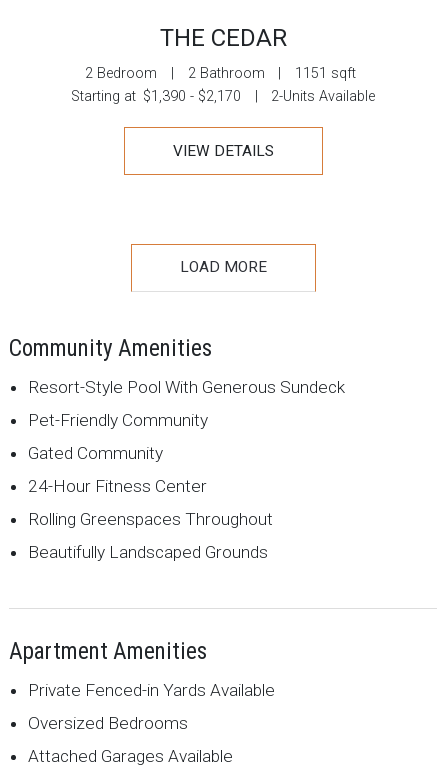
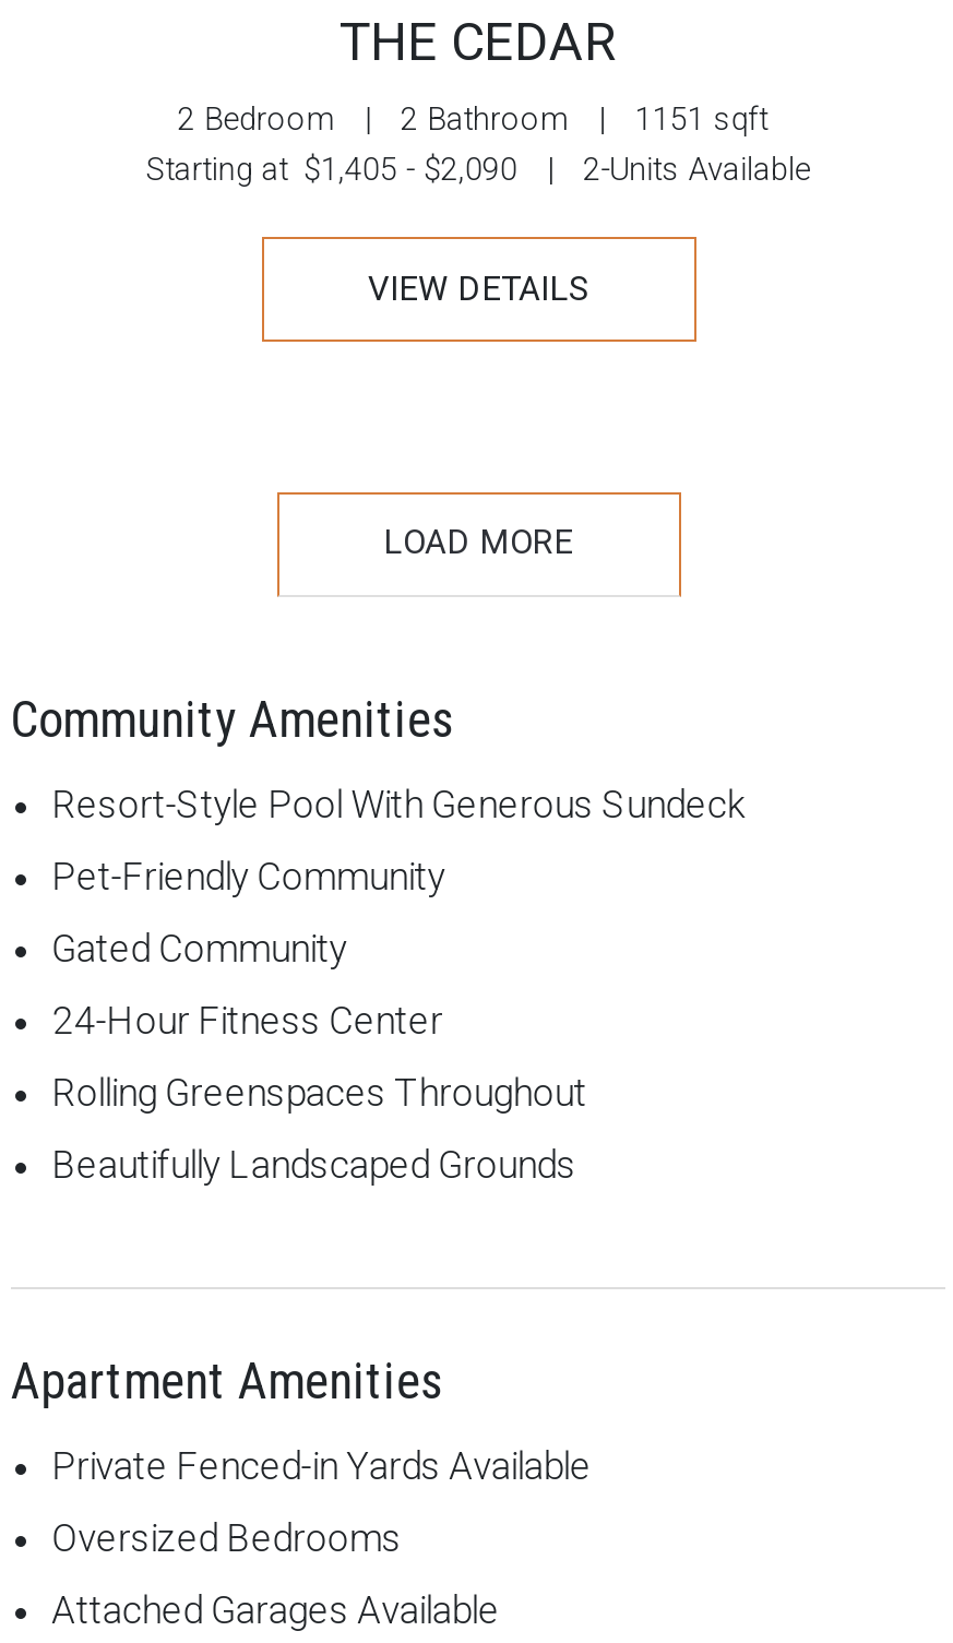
[71,88,241,105] Starting at $1,390 - $2,170 -> [146,152,517,189] Starting at $1,405 - $2,090

